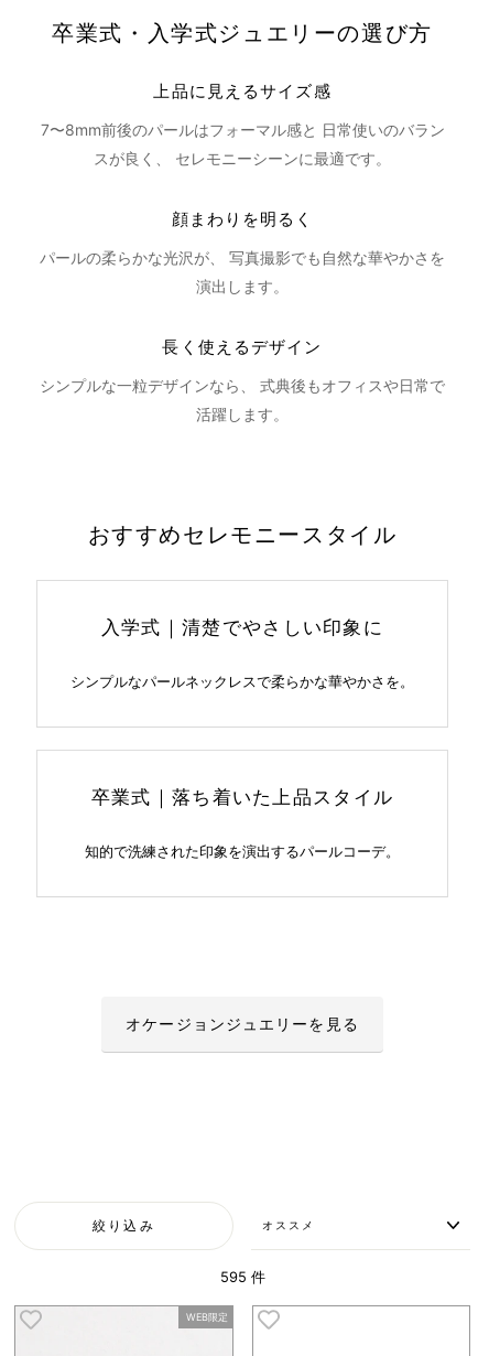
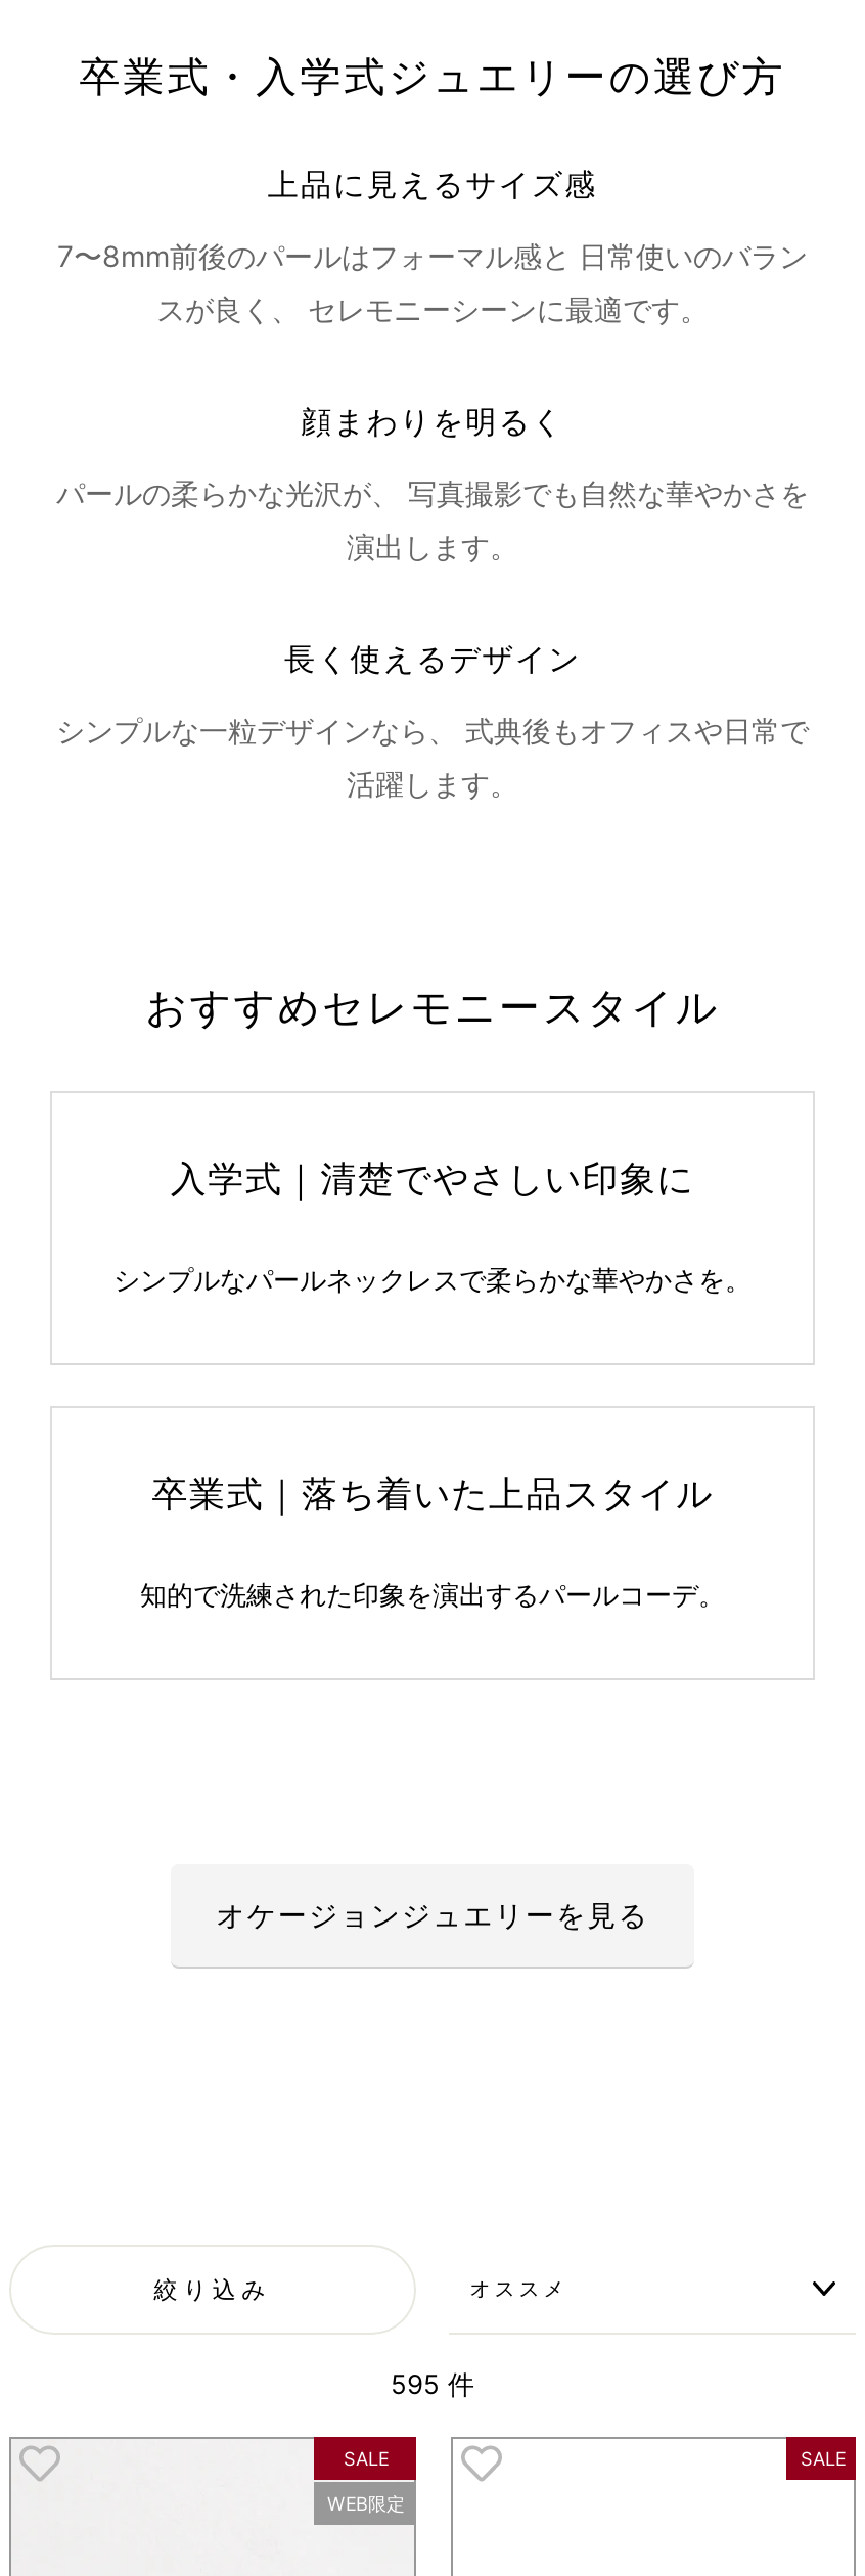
none -> [344,2446,389,2469] SALE
none -> [801,2446,846,2469] SALE

